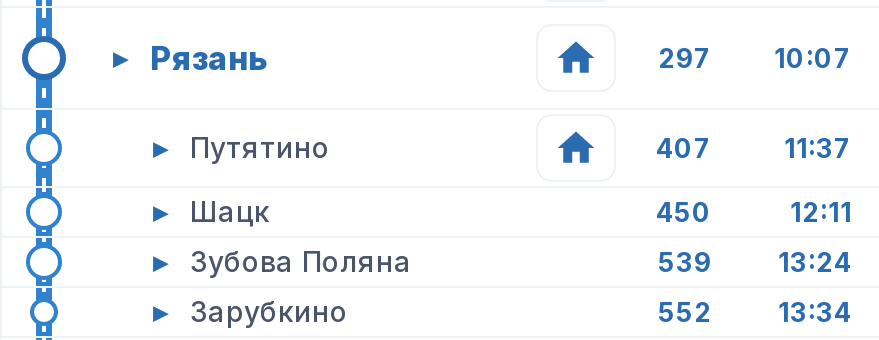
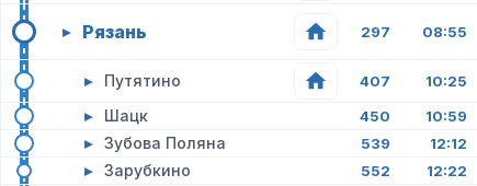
[658,42,852,74] 297 10:07 -> [361,23,467,40] 297 08:55
[784,132,852,164] 11:37 -> [425,72,467,90] 10:25
[790,196,852,228] 12:11 -> [425,107,467,125] 10:59
[778,246,852,278] 13:24 -> [430,135,467,152] 12:12
[778,296,852,328] 13:34 -> [427,162,467,179] 12:22

